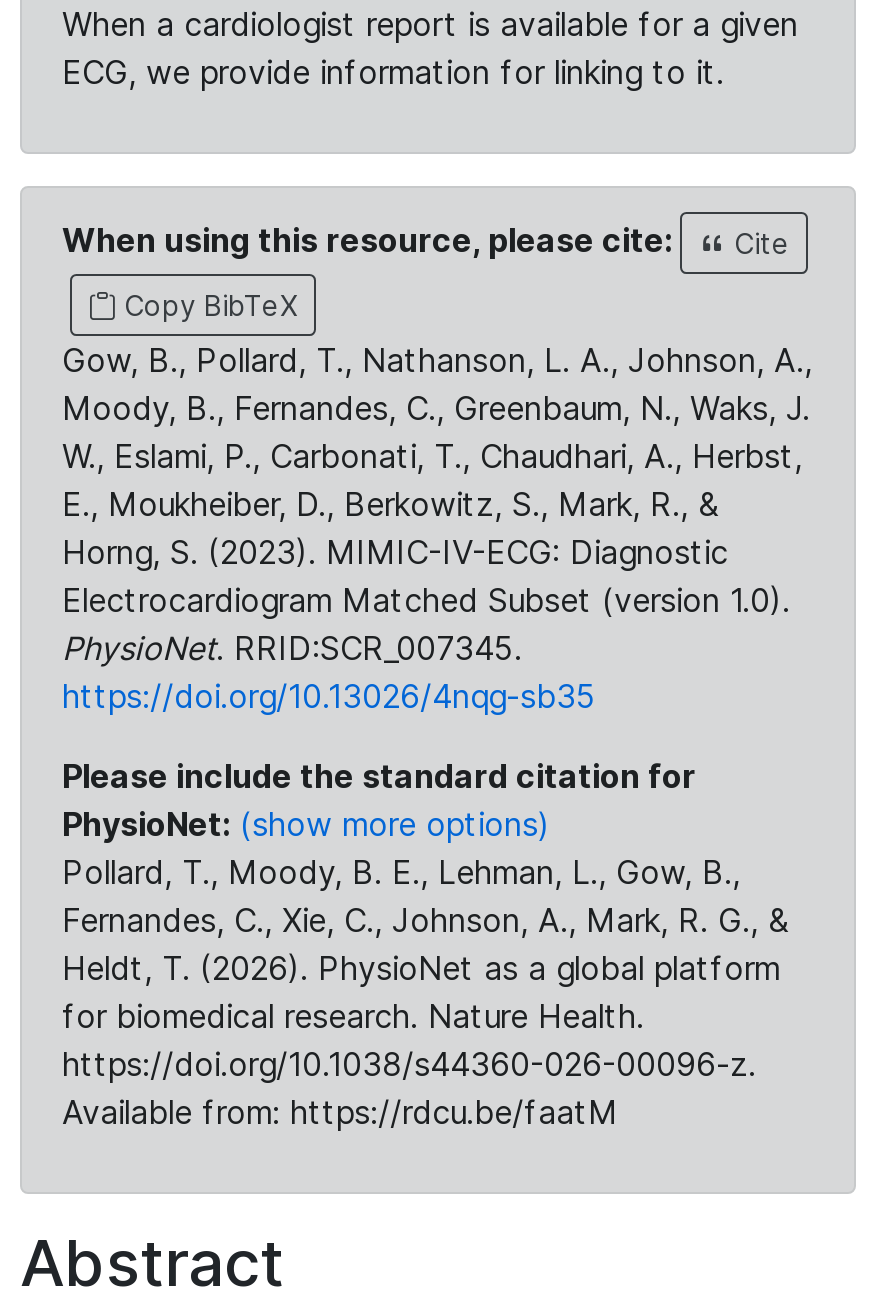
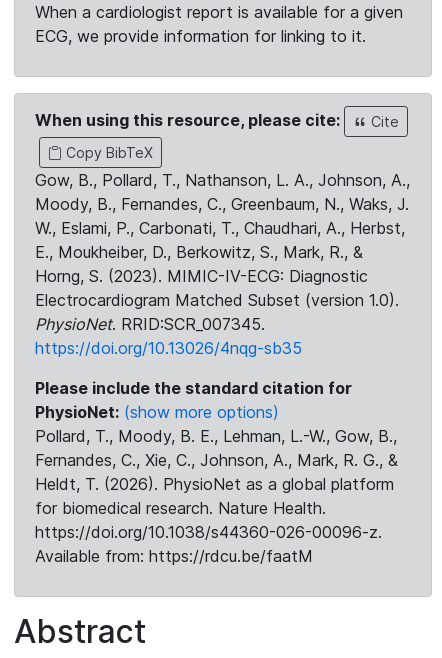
[62,852,740,892] Pollard, T., Moody, B. E., Lehman, L., Gow, B., -> [35,426,397,446] Pollard, T., Moody, B. E., Lehman, L.-W., Gow, B.,

